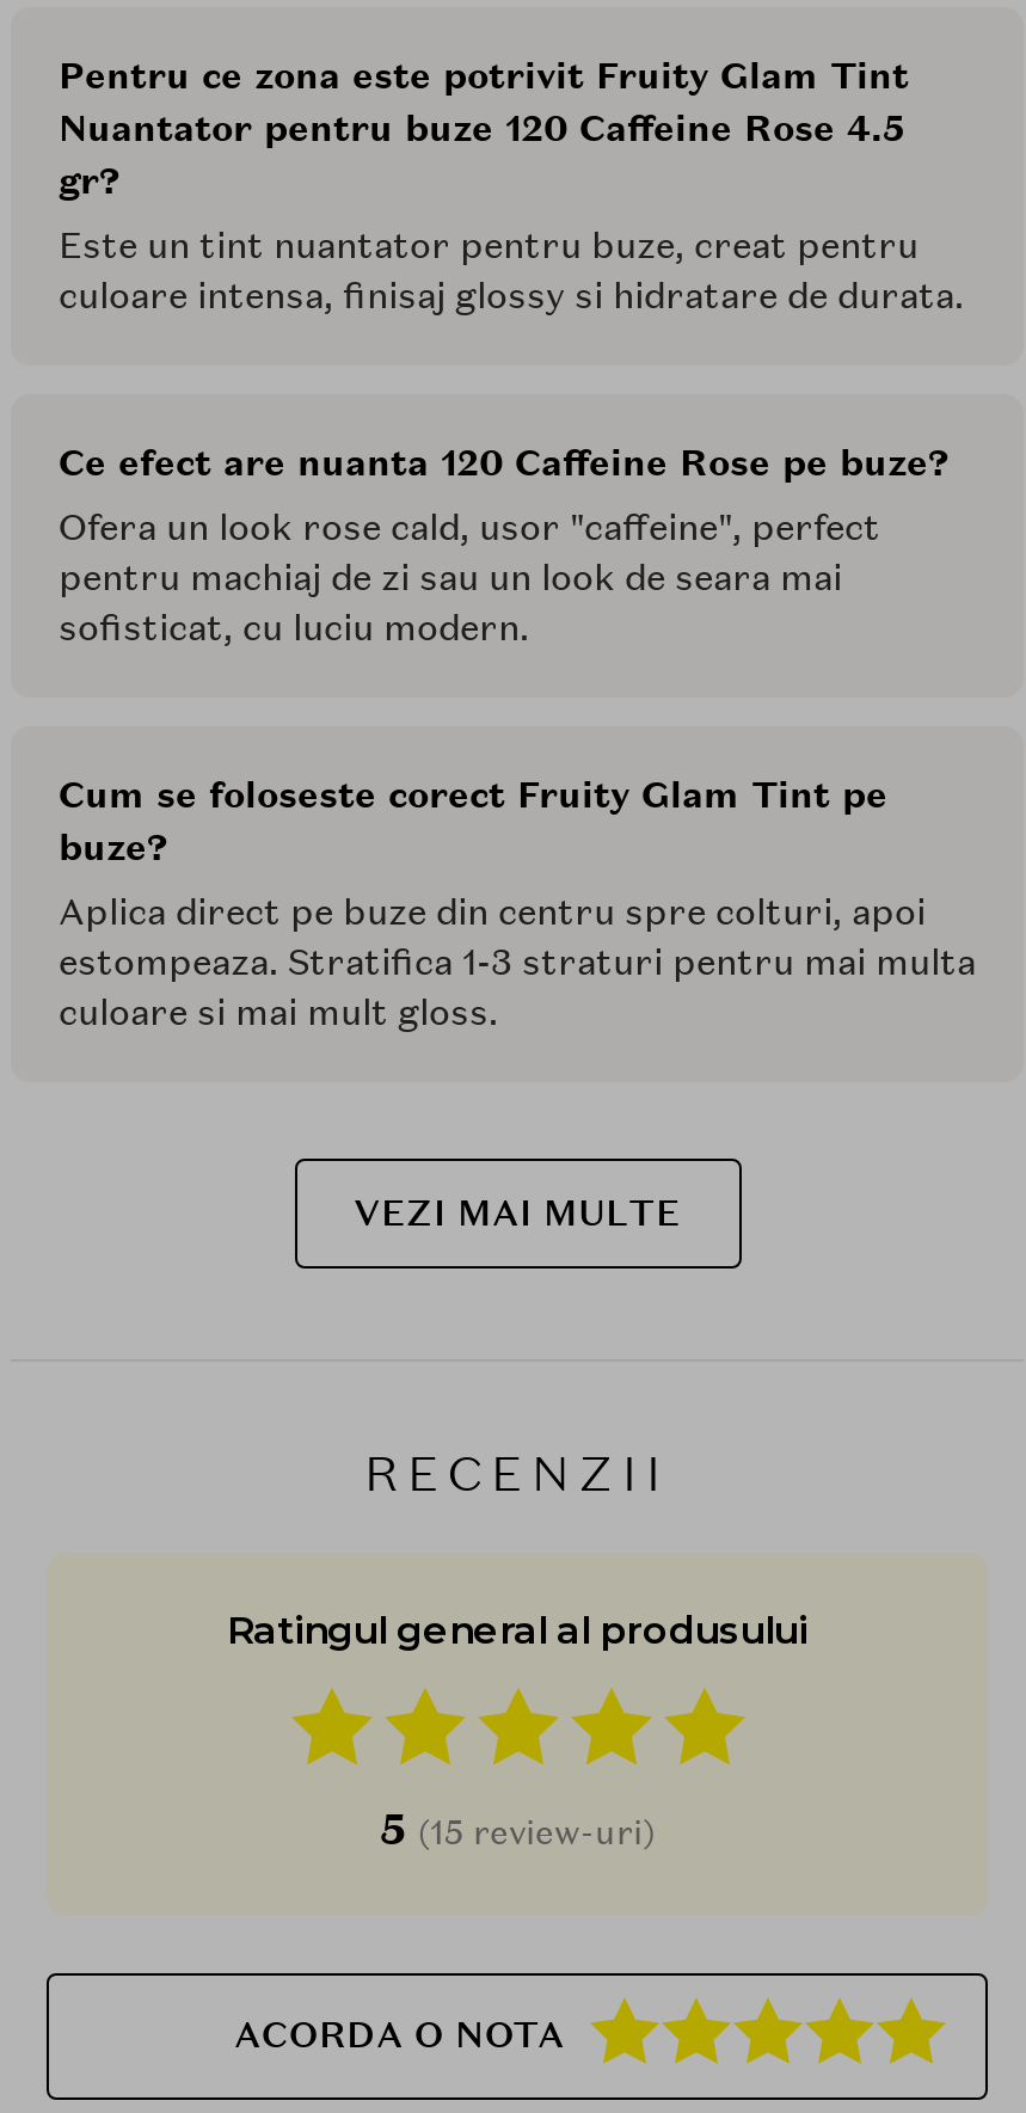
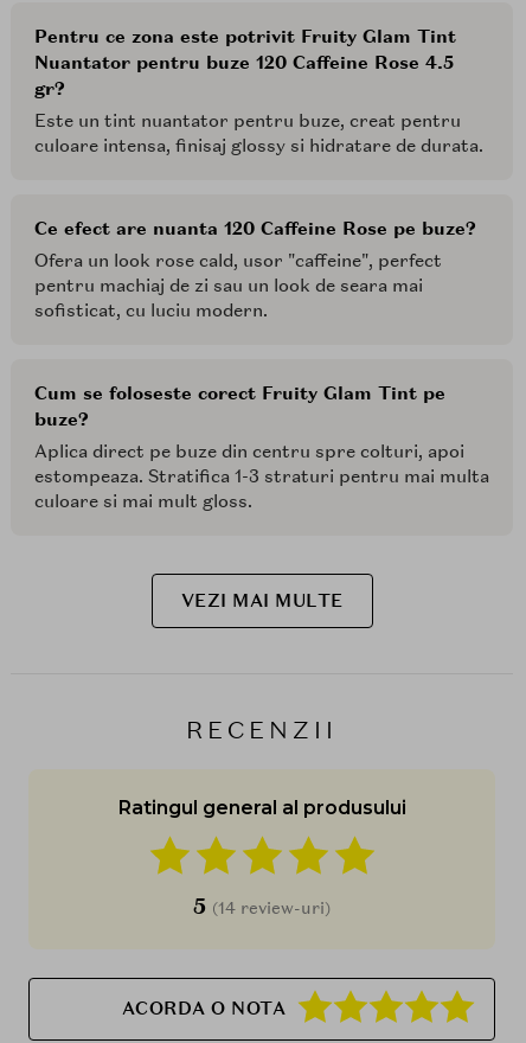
[380,1801,655,1856] 5 (15 review-uri) -> [193,892,331,919] 5 (14 review-uri)

